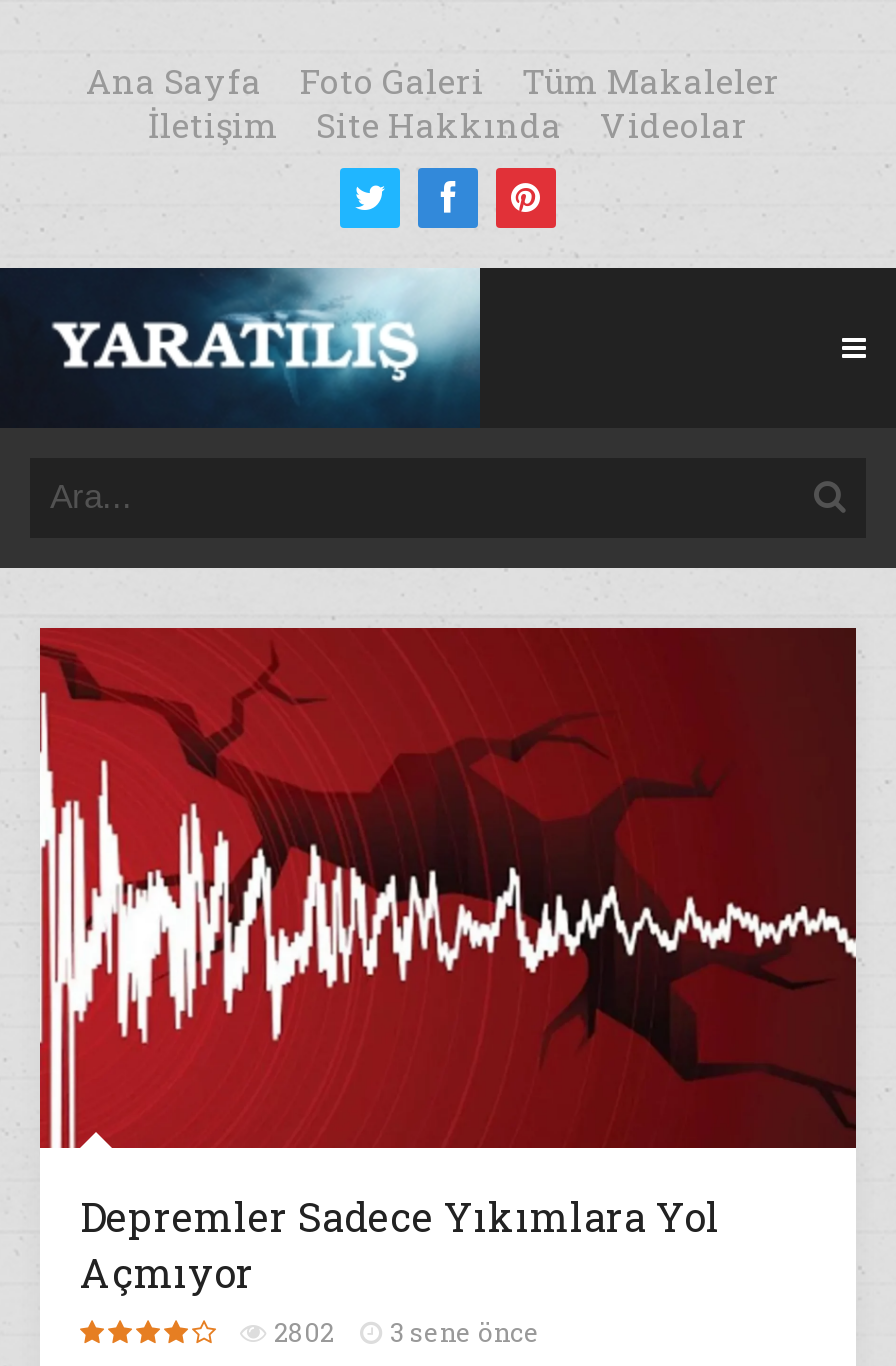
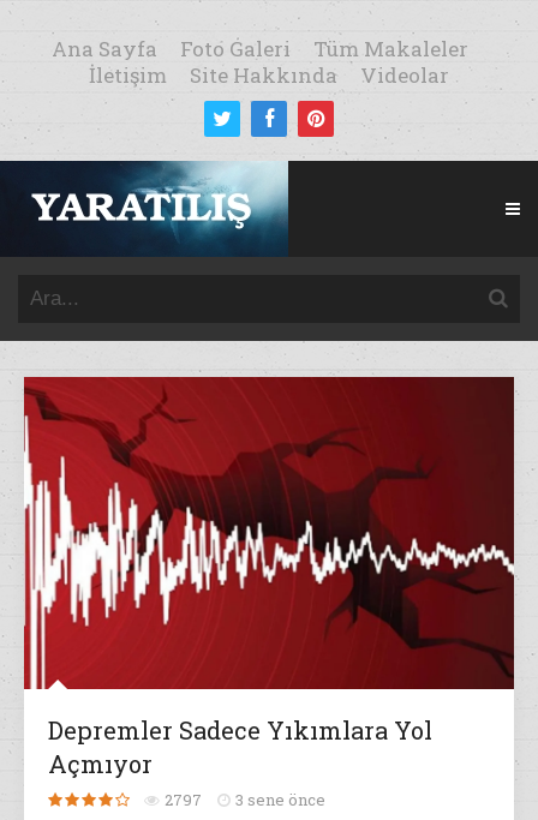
[274,1313,540,1349] 2802 3 sene önce -> [165,788,325,810] 2797 3 sene önce

